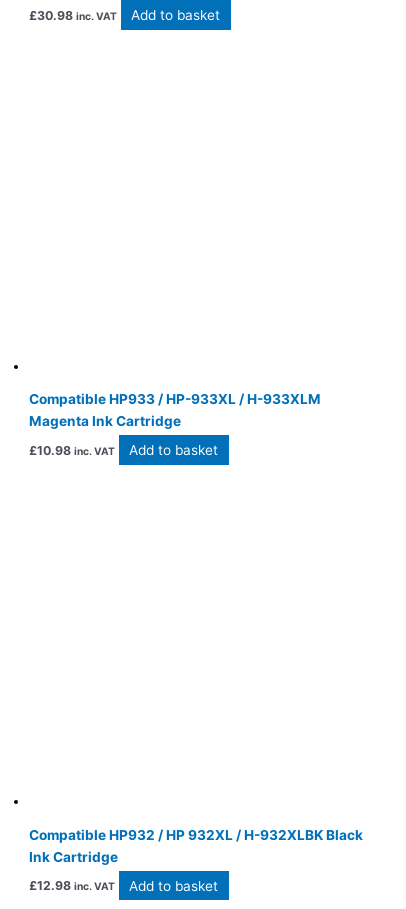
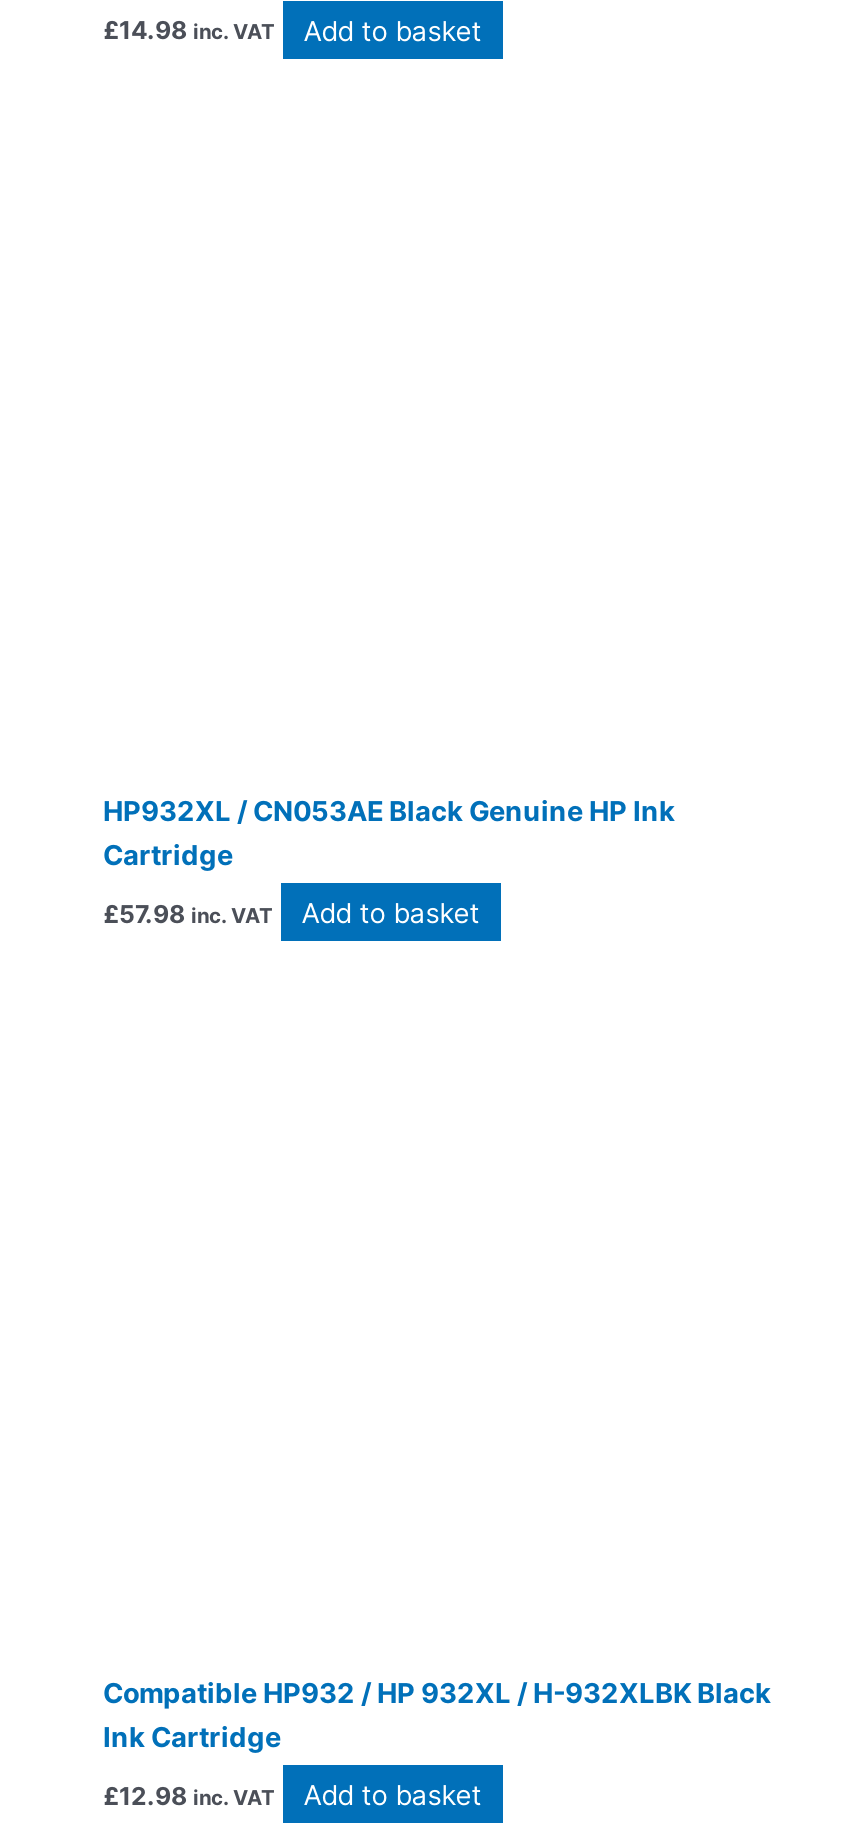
[29,7,220,23] £30.98 inc. VAT Add to basket -> [103,14,481,46] £14.98 inc. VAT Add to basket
[29,391,321,429] Compatible HP933 / HP-933XL / H-933XLM | Magenta Ink Cartridge -> [103,794,675,870] HP932XL / CN053AE Black Genuine HP Ink | Cartridge
[29,442,218,458] £10.98 inc. VAT Add to basket -> [103,896,479,928] £57.98 inc. VAT Add to basket

